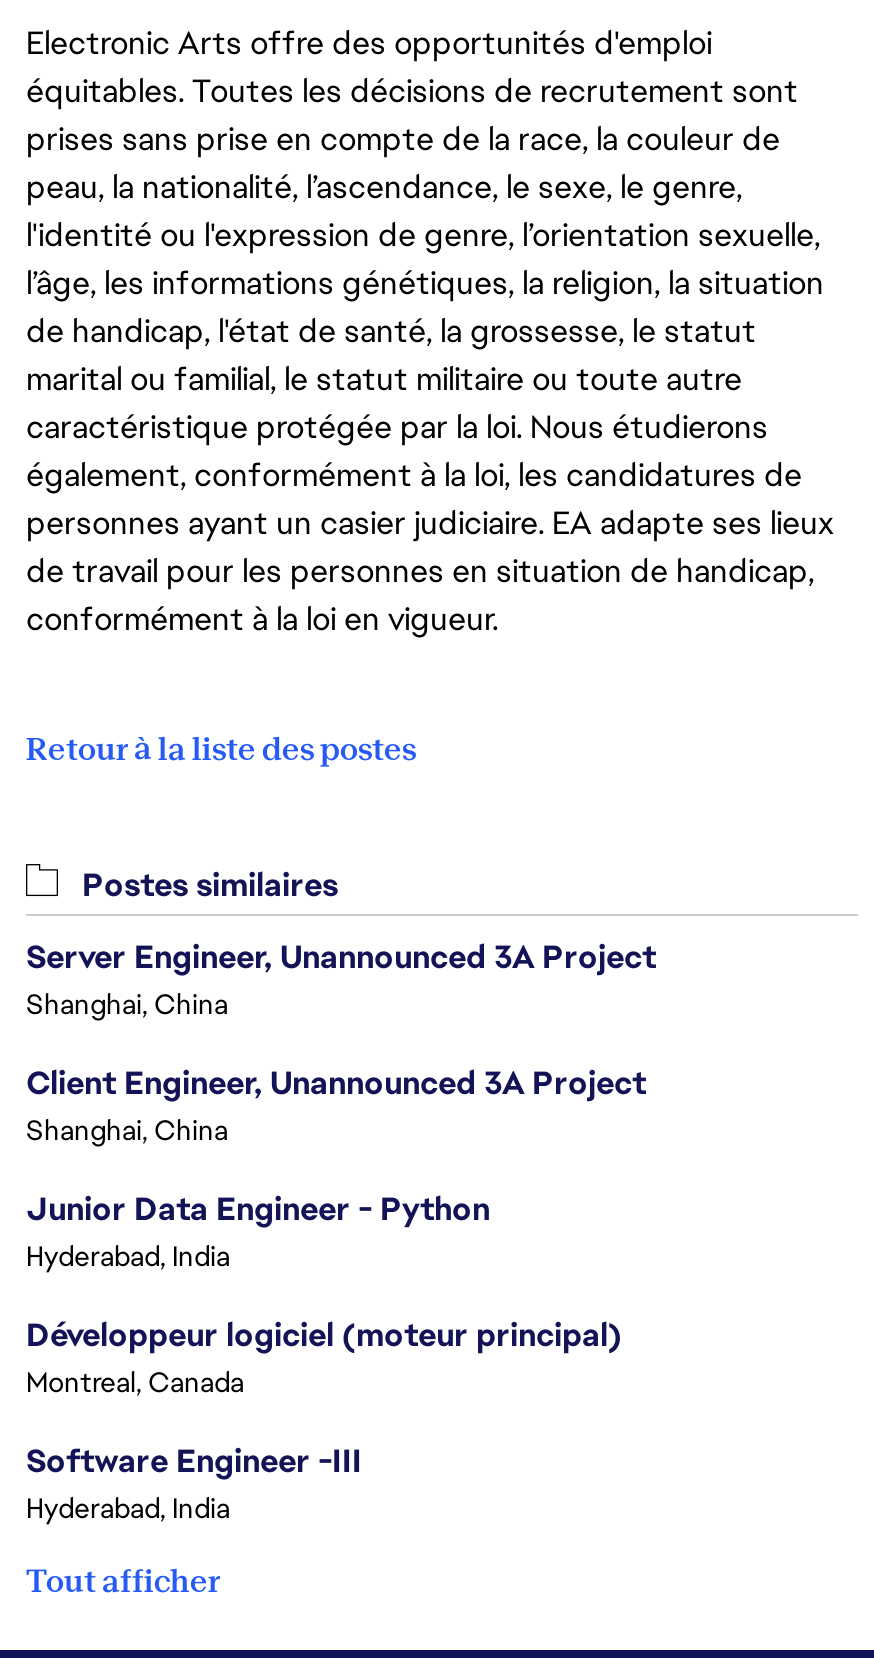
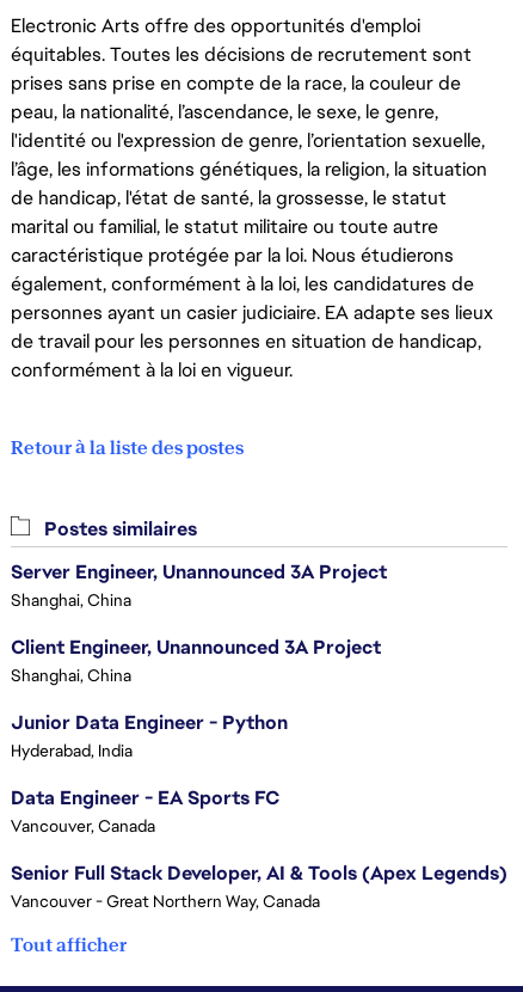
[26,1314,622,1400] Développeur logiciel (moteur principal) | Montreal, Canada -> [11,785,279,837] Data Engineer - EA Sports FC | Vancouver, Canada
[26,1440,362,1526] Software Engineer -III | Hyderabad, India -> [11,861,507,912] Senior Full Stack Developer, AI & Tools (Apex Legends) | Vancouver - Great Northern Way, Canada

